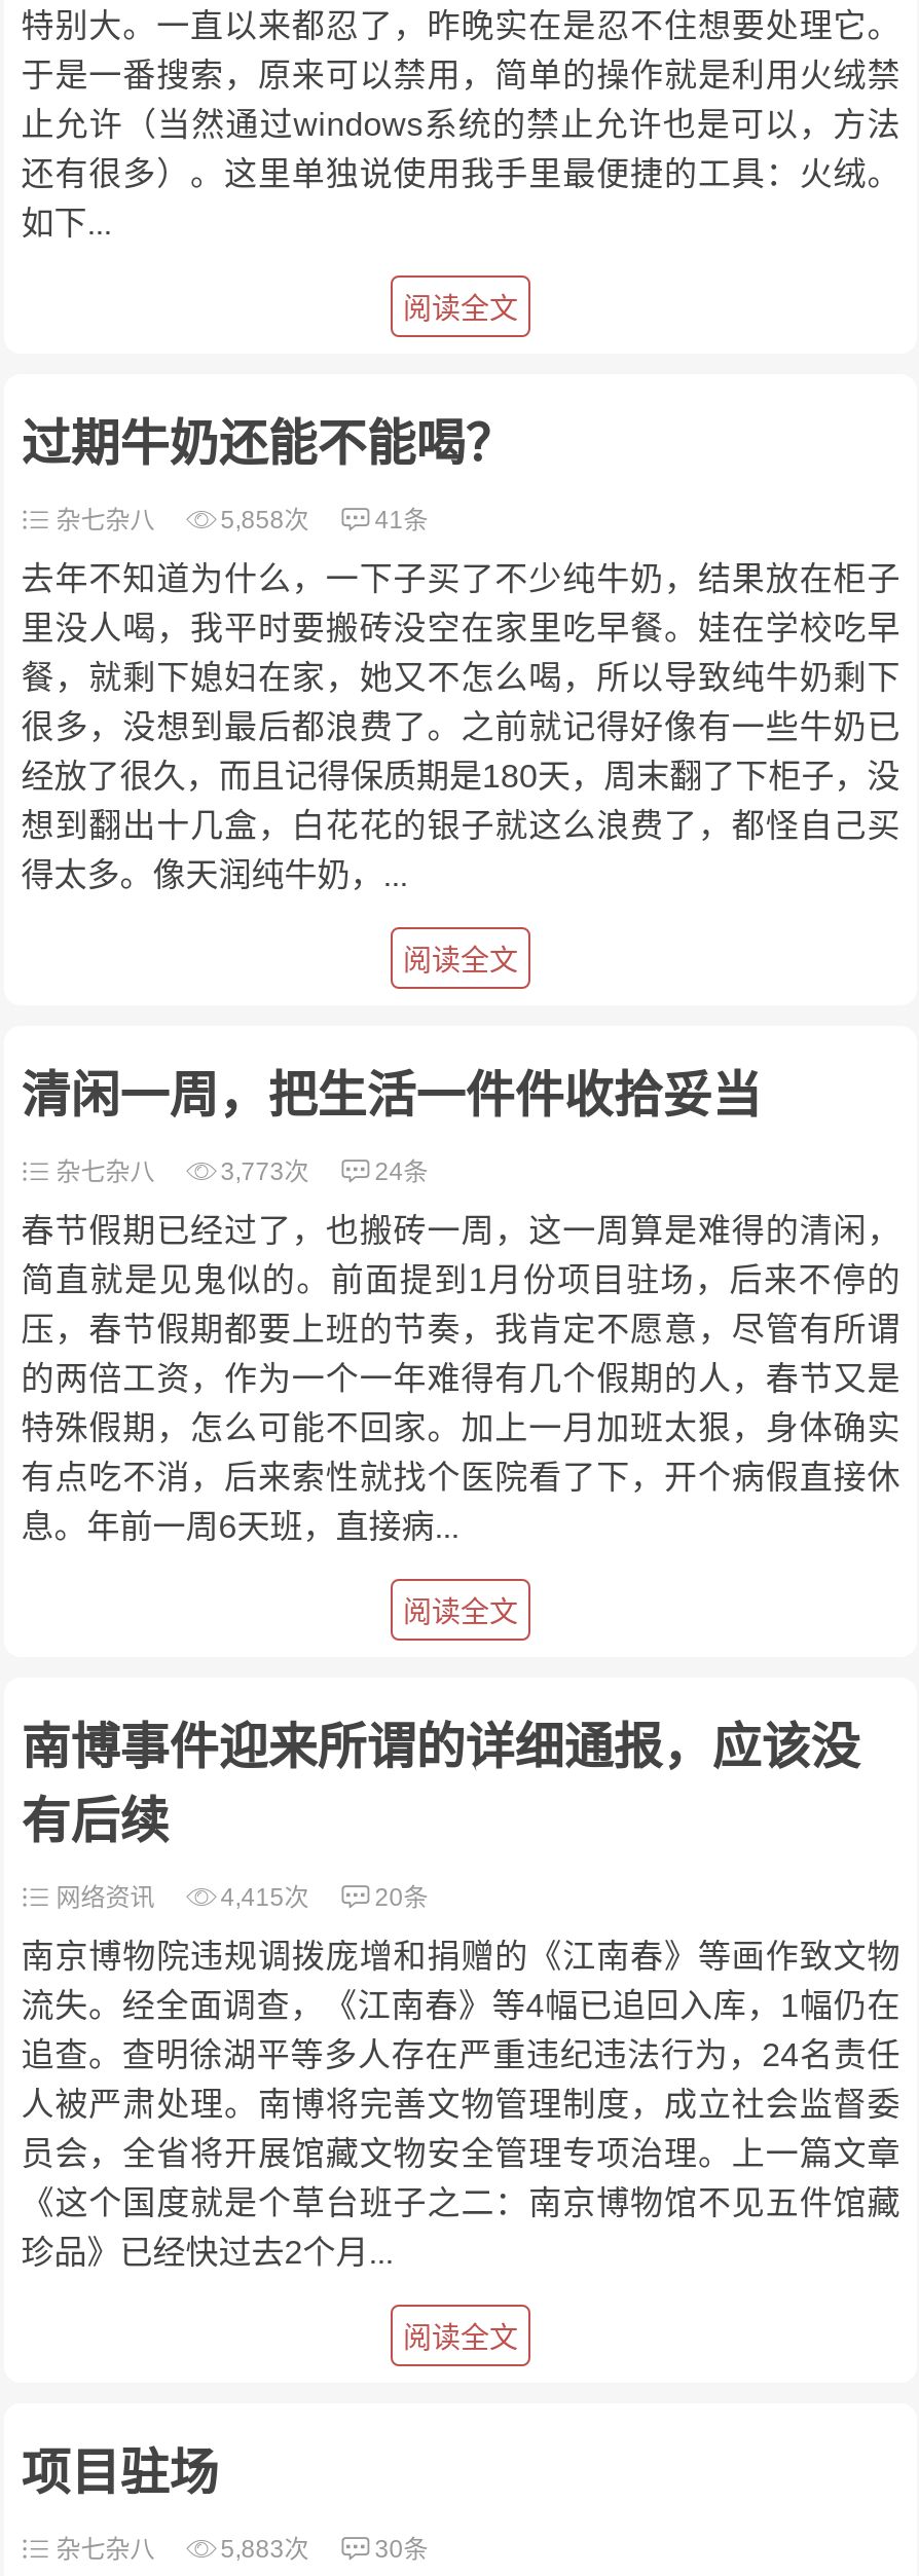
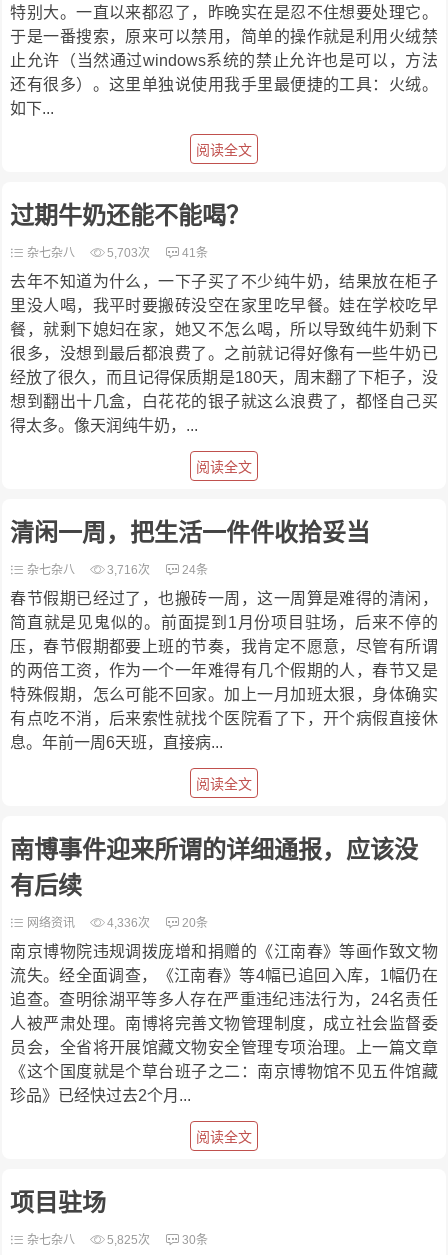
[220,506,309,535] 5,858次 -> [107,246,150,260] 5,703次
[220,1157,309,1186] 3,773次 -> [107,563,150,577] 3,716次
[220,1883,309,1912] 4,415次 -> [107,916,150,930] 4,336次
[220,2535,309,2564] 5,883次 -> [107,1233,150,1247] 5,825次

